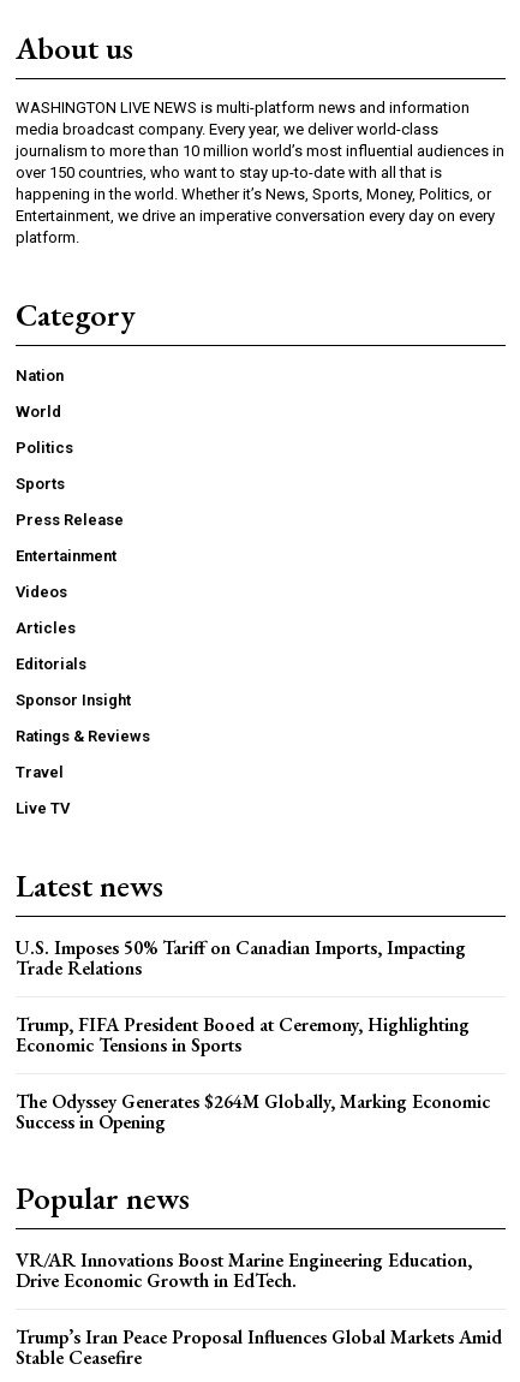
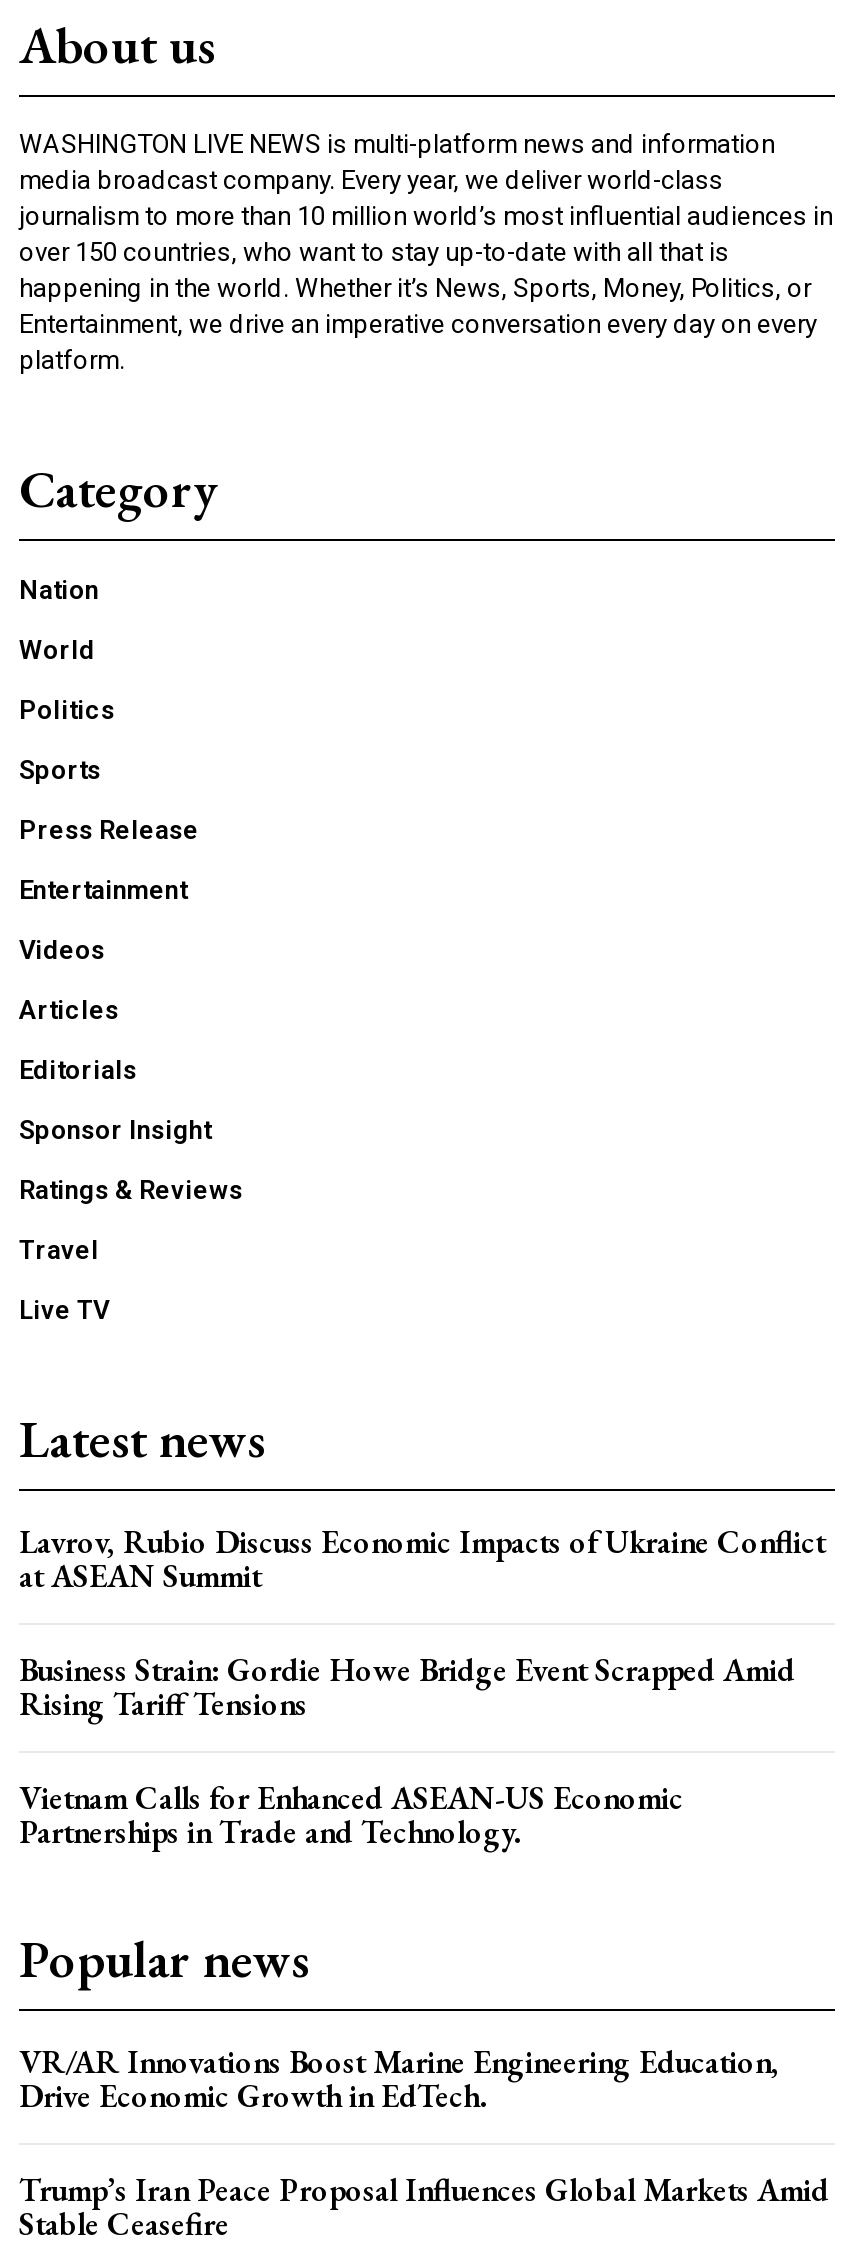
[16,935,466,981] U.S. Imposes 50% Tariff on Canadian Imports, Impacting | Trade Relations -> [19,1521,825,1597] Lavrov, Rubio Discuss Economic Impacts of Ukraine Conflict | at ASEAN Summit
[16,1012,470,1058] Trump, FIFA President Booed at Ceremony, Highlighting | Economic Tensions in Sports -> [19,1649,795,1725] Business Strain: Gordie Howe Bridge Event Scrapped Amid | Rising Tariff Tensions
[16,1089,490,1134] The Odyssey Generates $264M Globally, Marking Economic | Success in Opening -> [19,1777,683,1853] Vietnam Calls for Enhanced ASEAN-US Economic | Partnerships in Trade and Technology.

